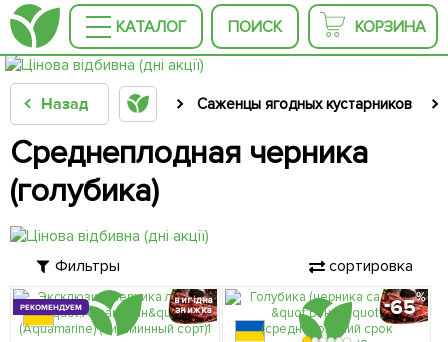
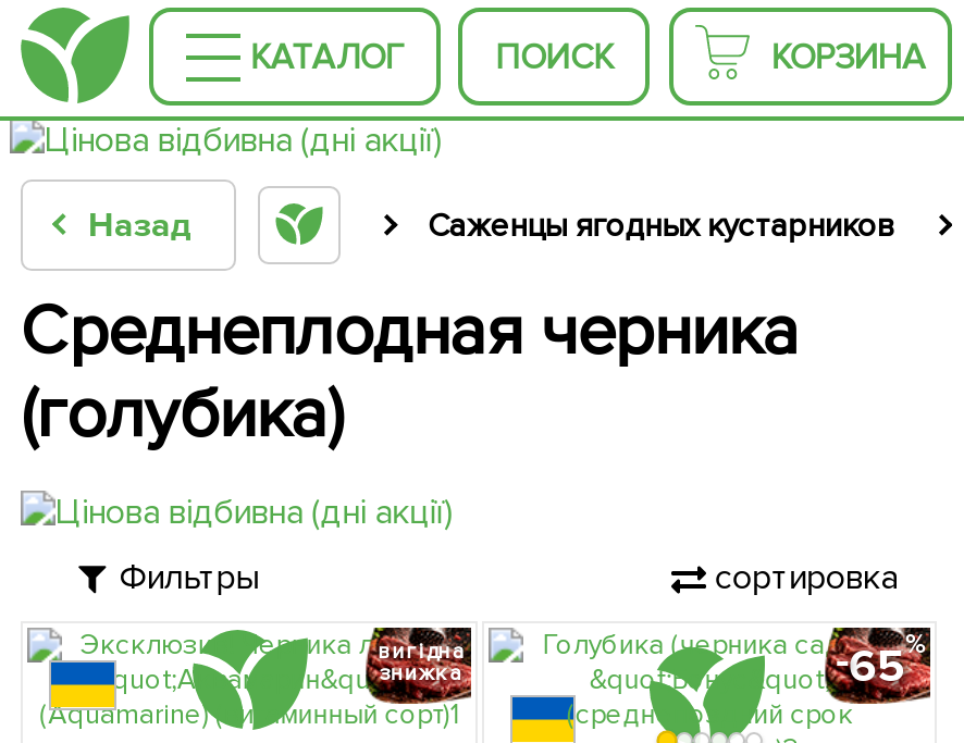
[20,302,82,313] РЕКОМЕНДУЕМ -> none

